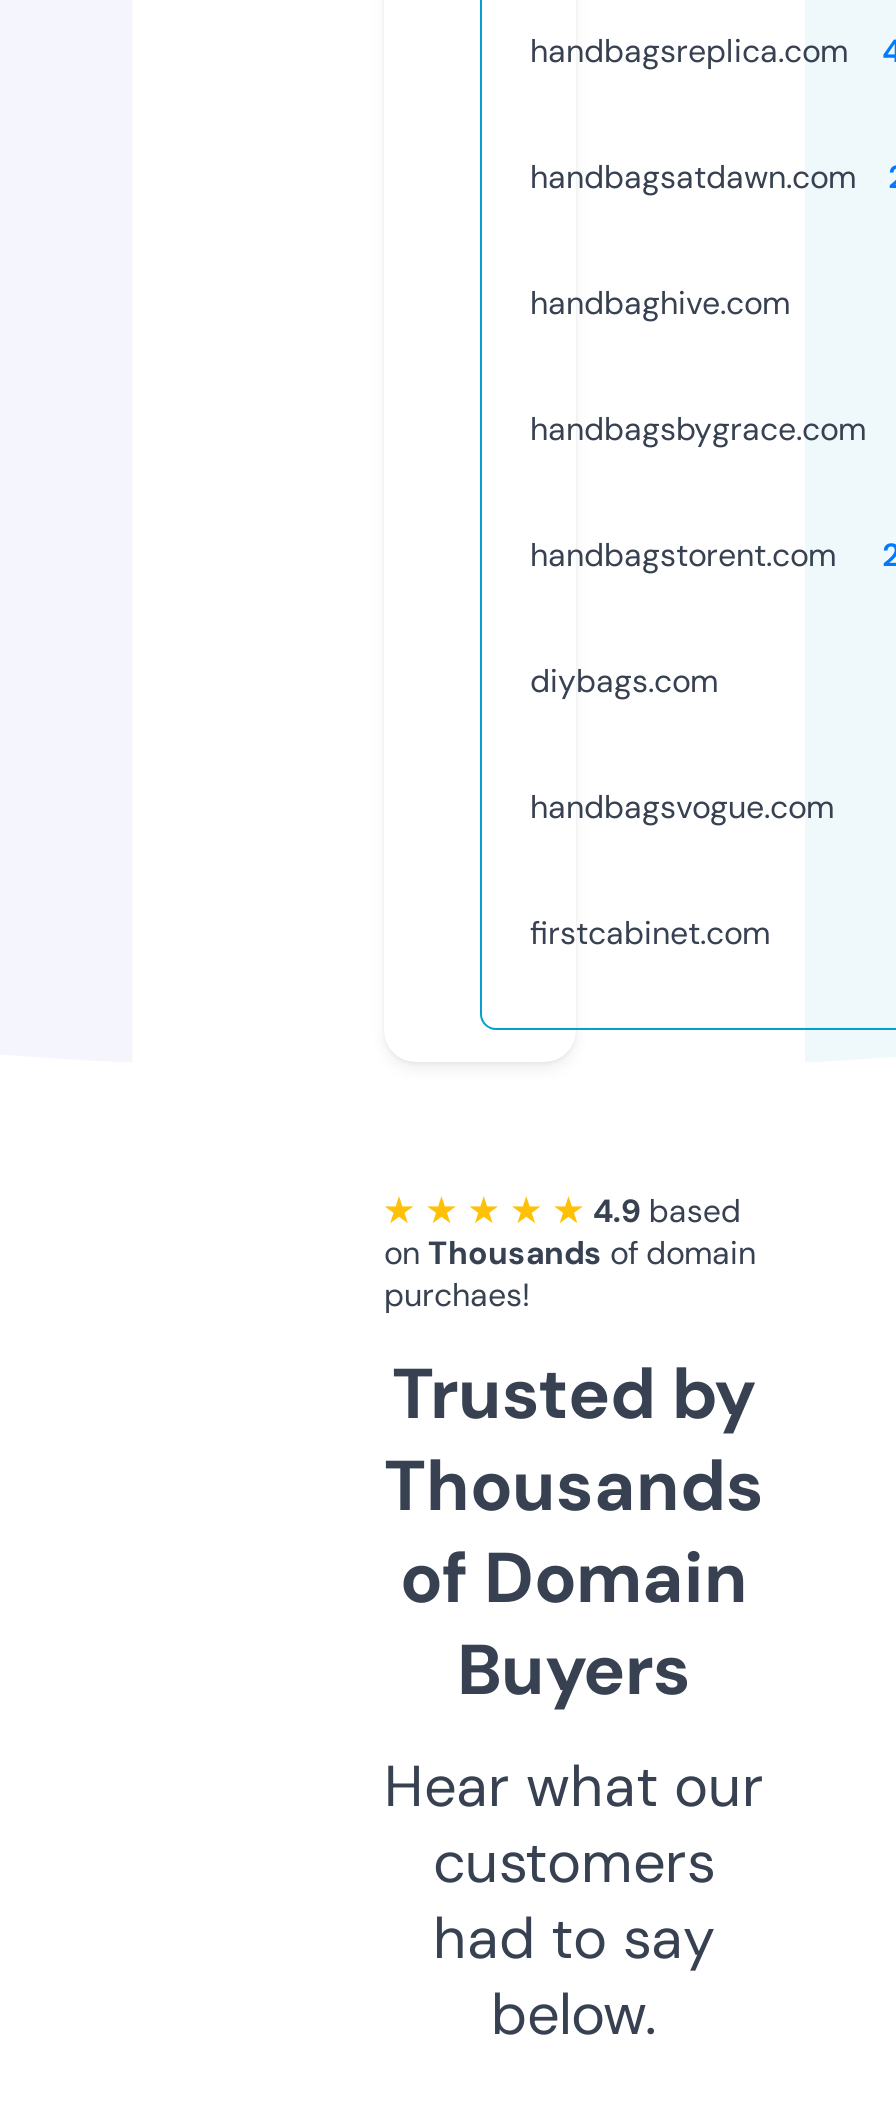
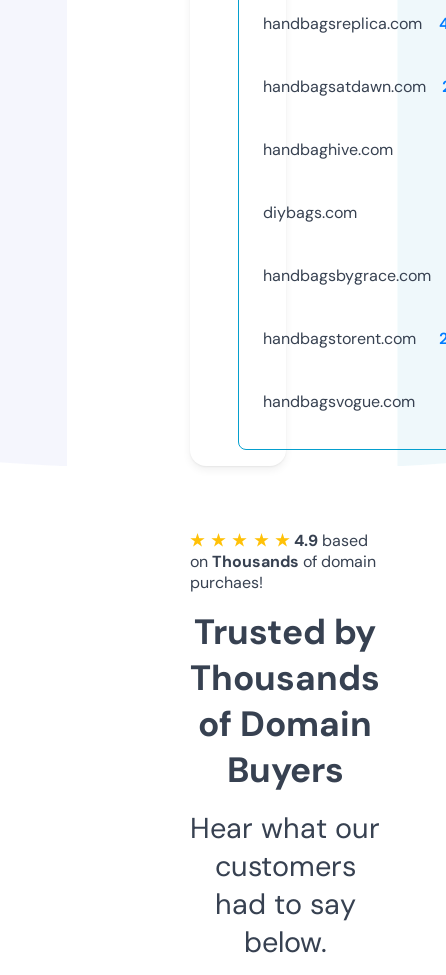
moved [530,408,866,576] -> [263,265,431,349]: handbagsbygrace.com | handbagstorent.com
moved [530,660,718,702] -> [263,202,357,223]: diybags.com
[530,912,770,954] firstcabinet.com -> none

